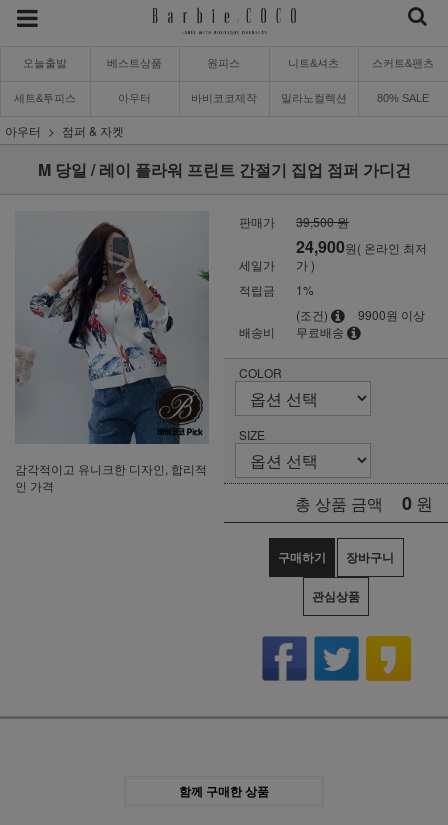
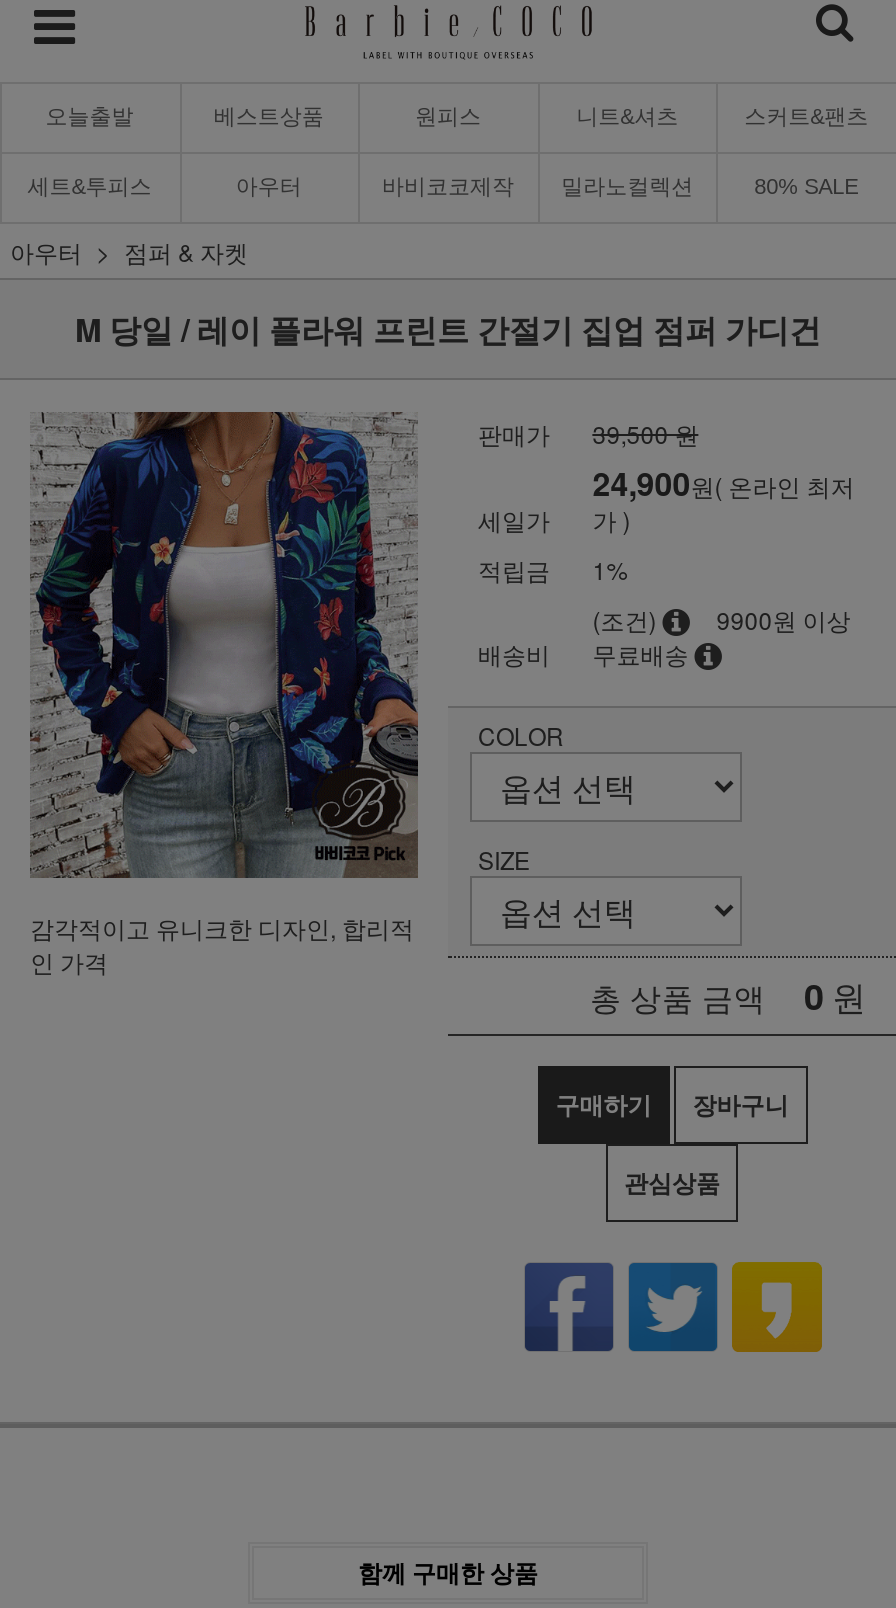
[16,211,210,445] [image] -> [30,410,420,880] [image]

